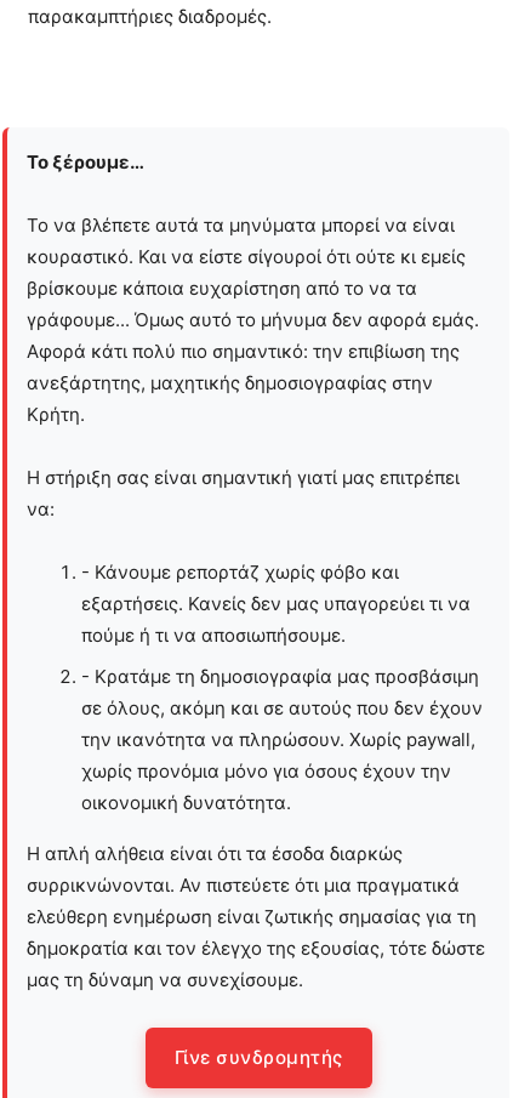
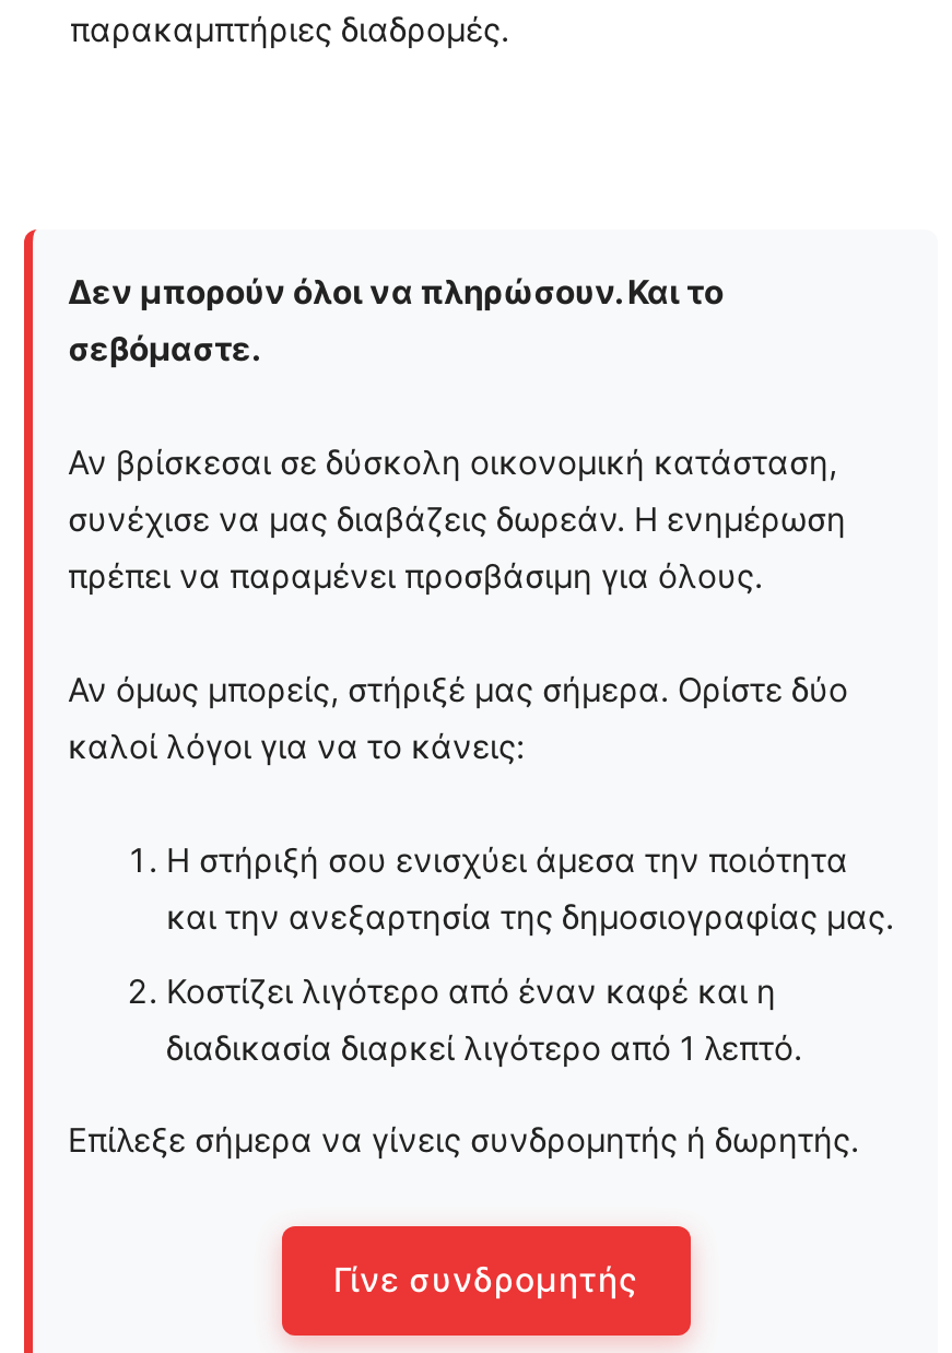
[27,150,144,173] Το ξέρουμε… -> [68,271,724,369] Δεν μπορούν όλοι να πληρώσουν. Και το | σεβόμαστε.
[27,214,479,426] Το να βλέπετε αυτά τα μηνύματα μπορεί να είναι | κουραστικό. Και να είστε σίγουροί ότι ούτε κι εμείς | βρίσκουμε κάποια ευχαρίστηση από το να τα | γράφουμε... Όμως αυτό το μήνυμα δεν αφορά εμάς. | Αφορά κάτι πολύ πιο σημαντικό: την επιβίωση της | ανεξάρτητης, μαχητικής δημοσιογραφίας στην | Kρήτη. -> [68,442,846,597] Αν βρίσκεσαι σε δύσκολη οικονομική κατάσταση, | συνέχισε να μας διαβάζεις δωρεάν. Η ενημέρωση | πρέπει να παραμένει προσβάσιμη για όλους.
[27,466,460,520] Η στήριξη σας είναι σημαντική γιατί μας επιτρέπει | να: -> [68,669,848,767] Αν όμως μπορείς, στήριξέ μας σήμερα. Ορίστε δύο | καλοί λόγοι για να το κάνεις:
[81,561,471,647] - Κάνουμε ρεπορτάζ χωρίς φόβο και | εξαρτήσεις. Κανείς δεν μας υπαγορεύει τι να | πούμε ή τι να αποσιωπήσουμε. -> [166,839,894,938] Η στήριξή σου ενισχύει άμεσα την ποιότητα | και την ανεξαρτησία της δημοσιογραφίας μας.
[81,665,483,814] - Κρατάμε τη δημοσιογραφία μας προσβάσιμη | σε όλους, ακόμη και σε αυτούς που δεν έχουν | την ικανότητα να πληρώσουν. Χωρίς paywall, | χωρίς προνόμια μόνο για όσους έχουν την | οικονομική δυνατότητα. -> [166,970,802,1069] Κοστίζει λιγότερο από έναν καφέ και η | διαδικασία διαρκεί λιγότερο από 1 λεπτό.
[27,842,485,991] Η απλή αλήθεια είναι ότι τα έσοδα διαρκώς | συρρικνώνονται. Αν πιστεύετε ότι μια πραγματικά | ελεύθερη ενημέρωση είναι ζωτικής σημασίας για τη | δημοκρατία και τον έλεγχο της εξουσίας, τότε δώστε | μας τη δύναμη να συνεχίσουμε. -> [68,1119,859,1161] Επίλεξε σήμερα να γίνεις συνδρομητής ή δωρητής.

